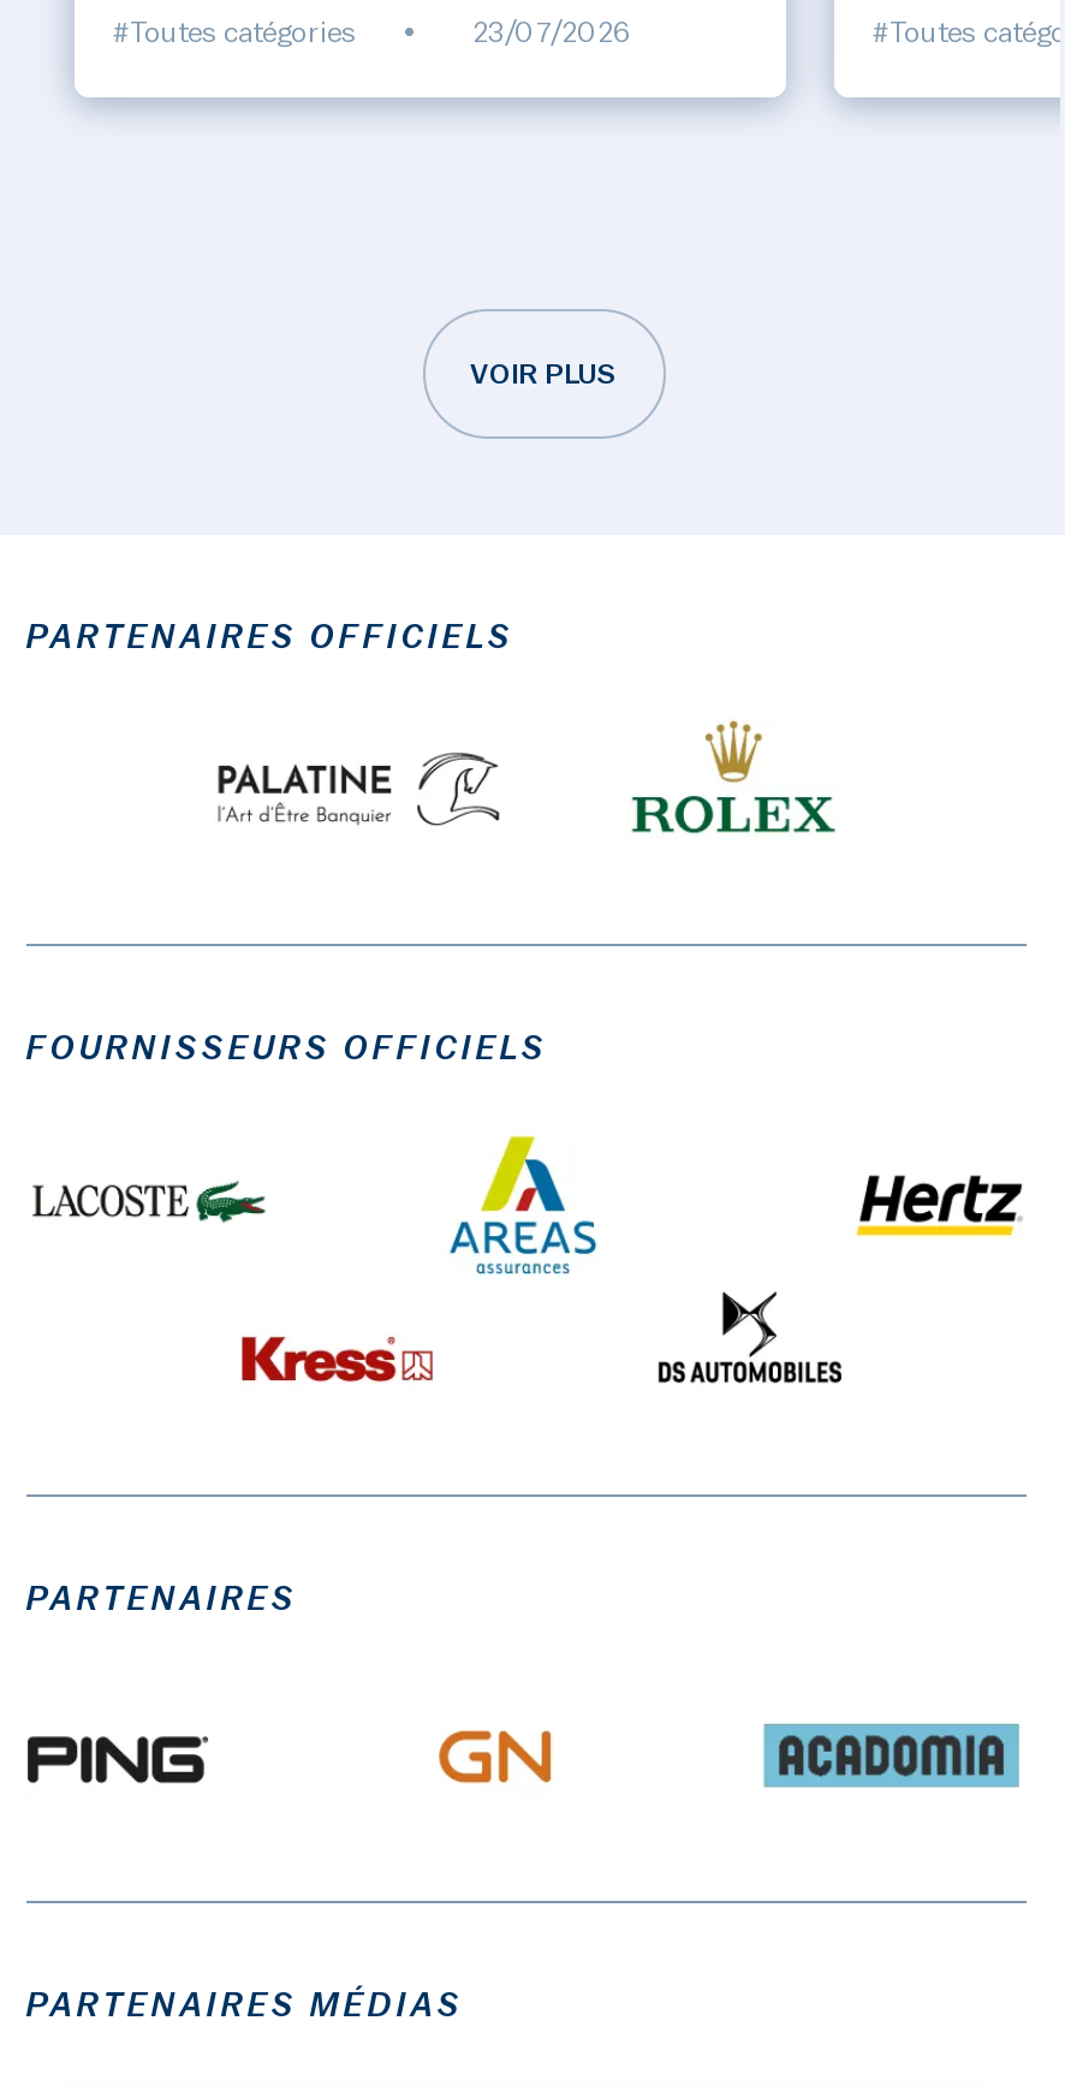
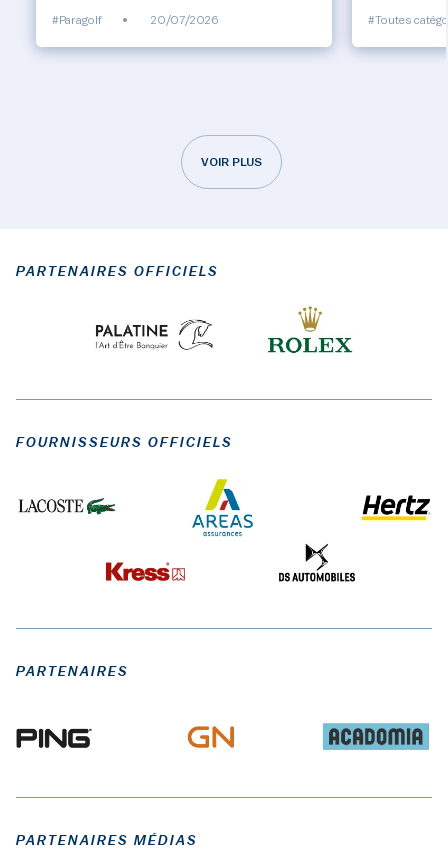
[113,18,356,47] #Toutes catégories -> [52,14,102,26] #Paragolf
[474,18,630,47] 23/07/2026 -> [151,14,218,26] 20/07/2026

